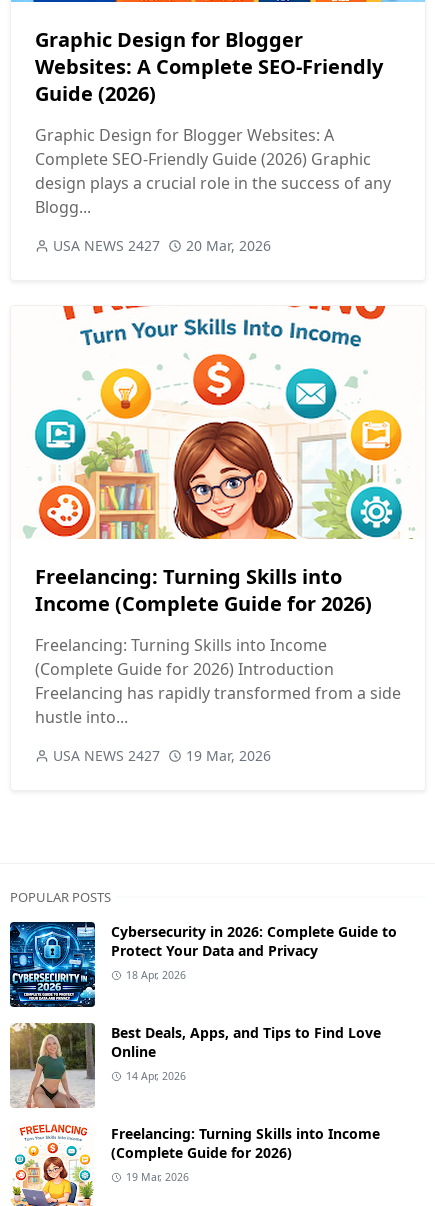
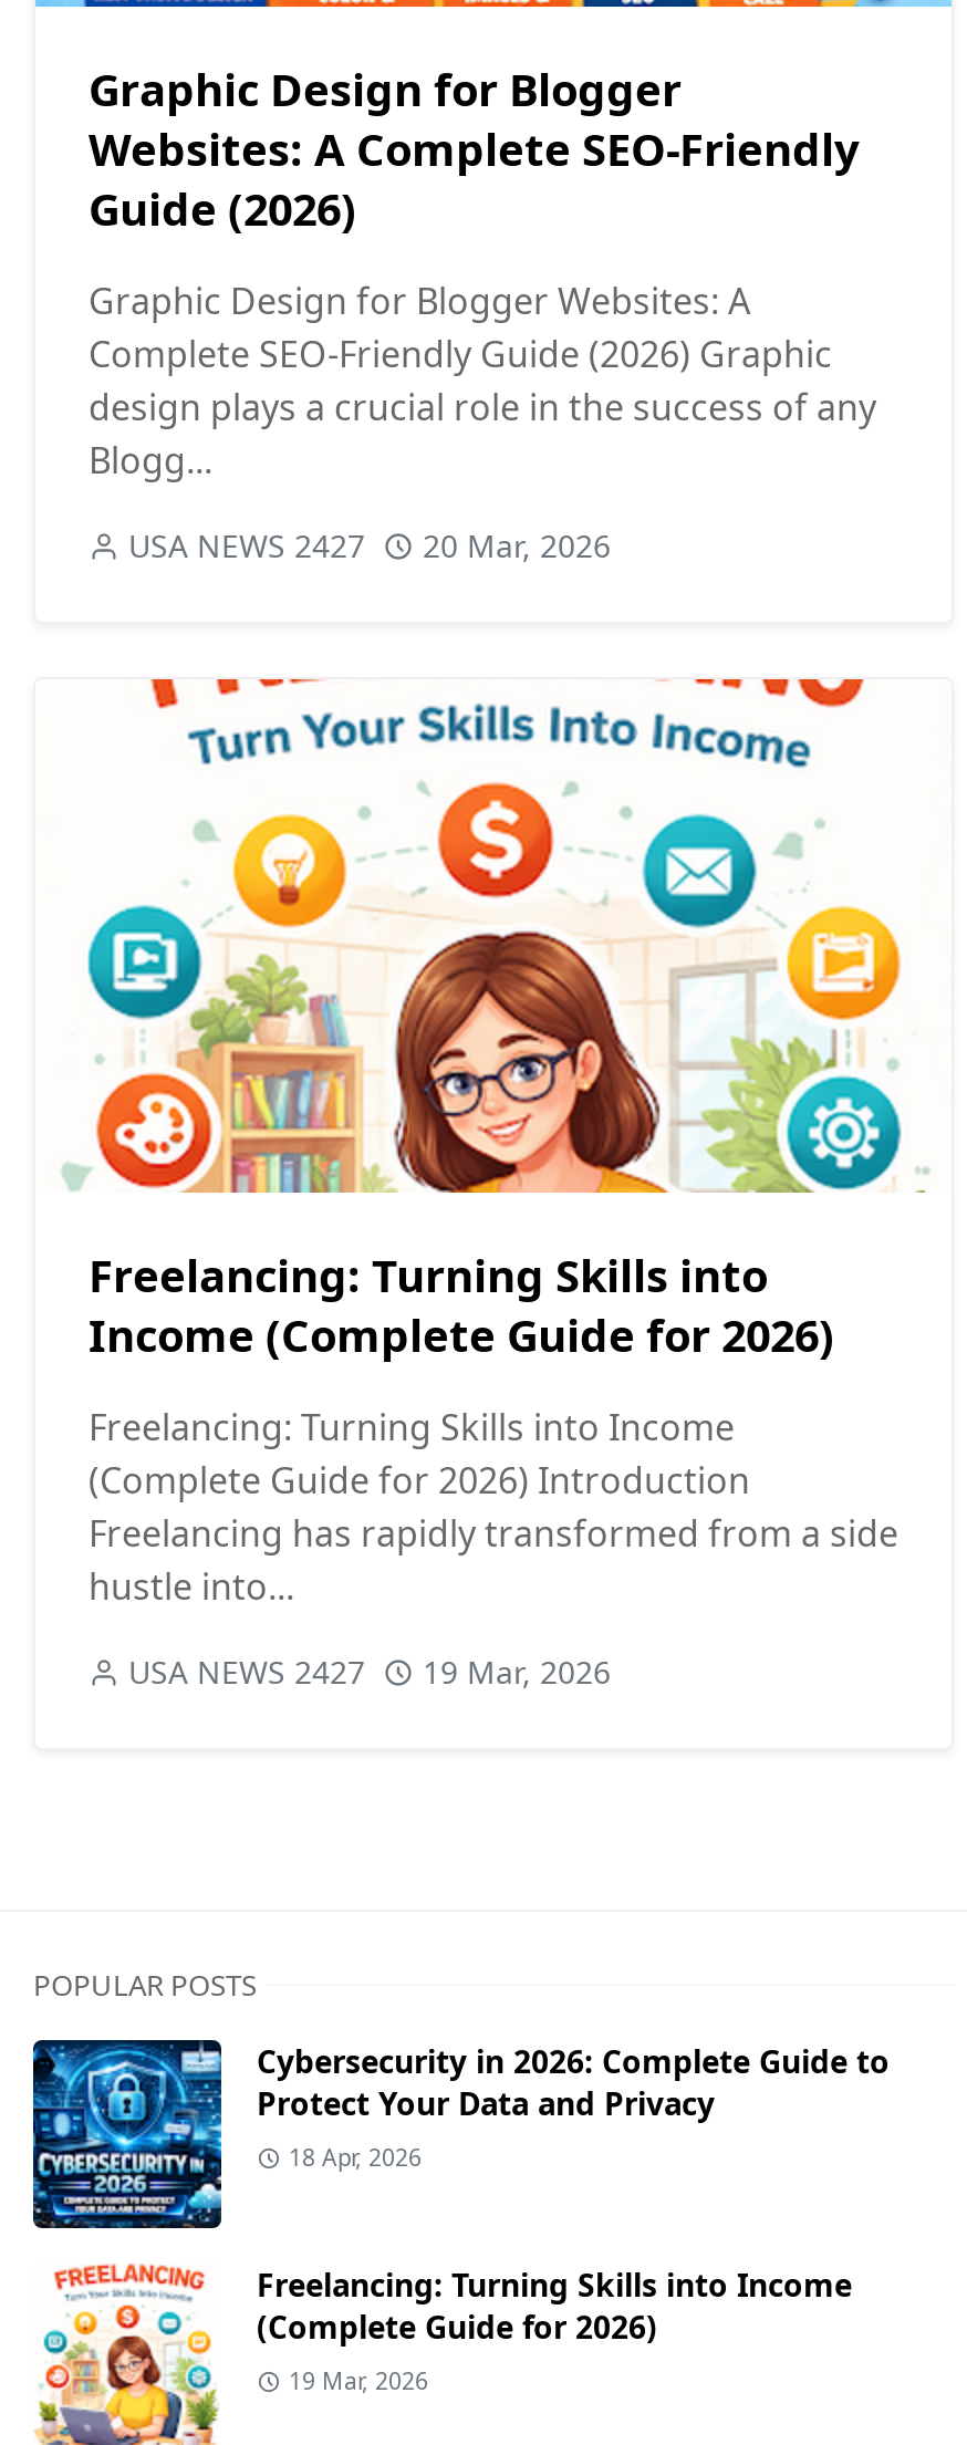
[9,1022,381,1109] [image] | Best Deals, Apps, and Tips to Find Love | Online | 14 Apr, 2026 -> none

